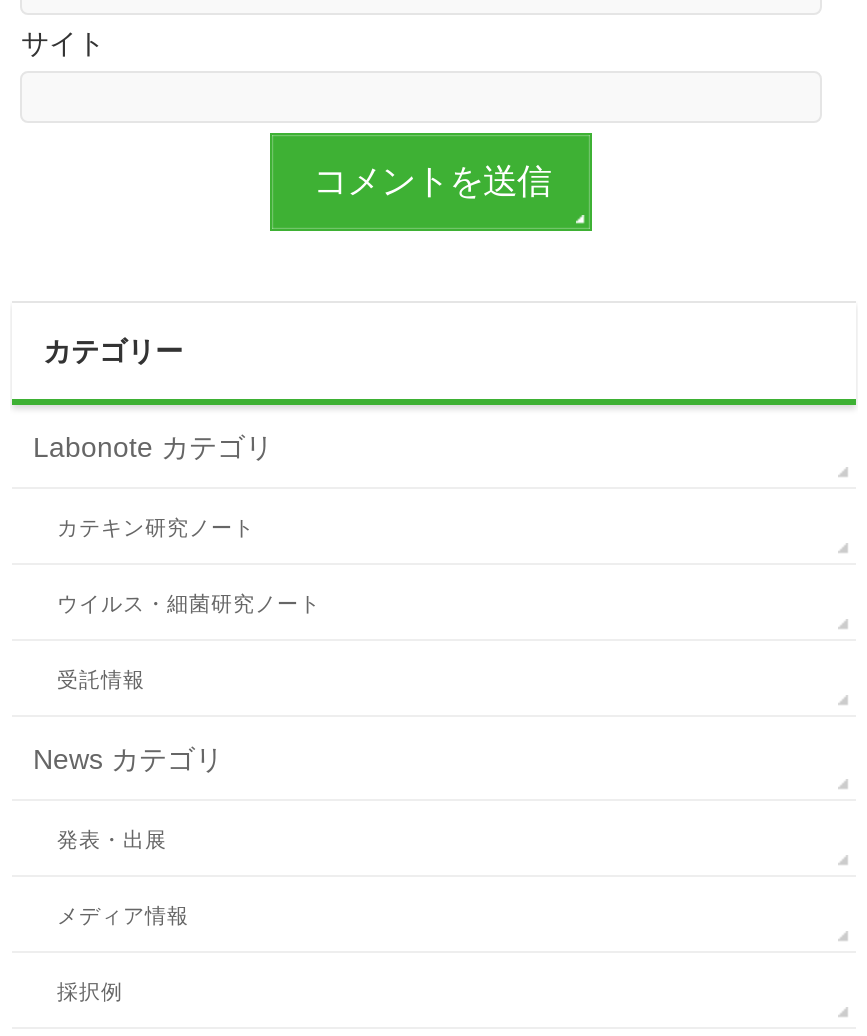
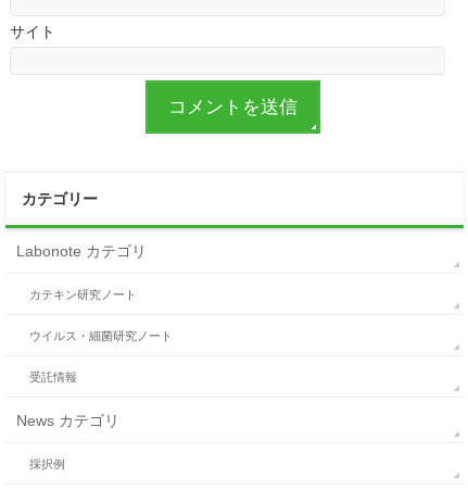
[57,828,189,928] 発表・出展 | メディア情報 -> none

